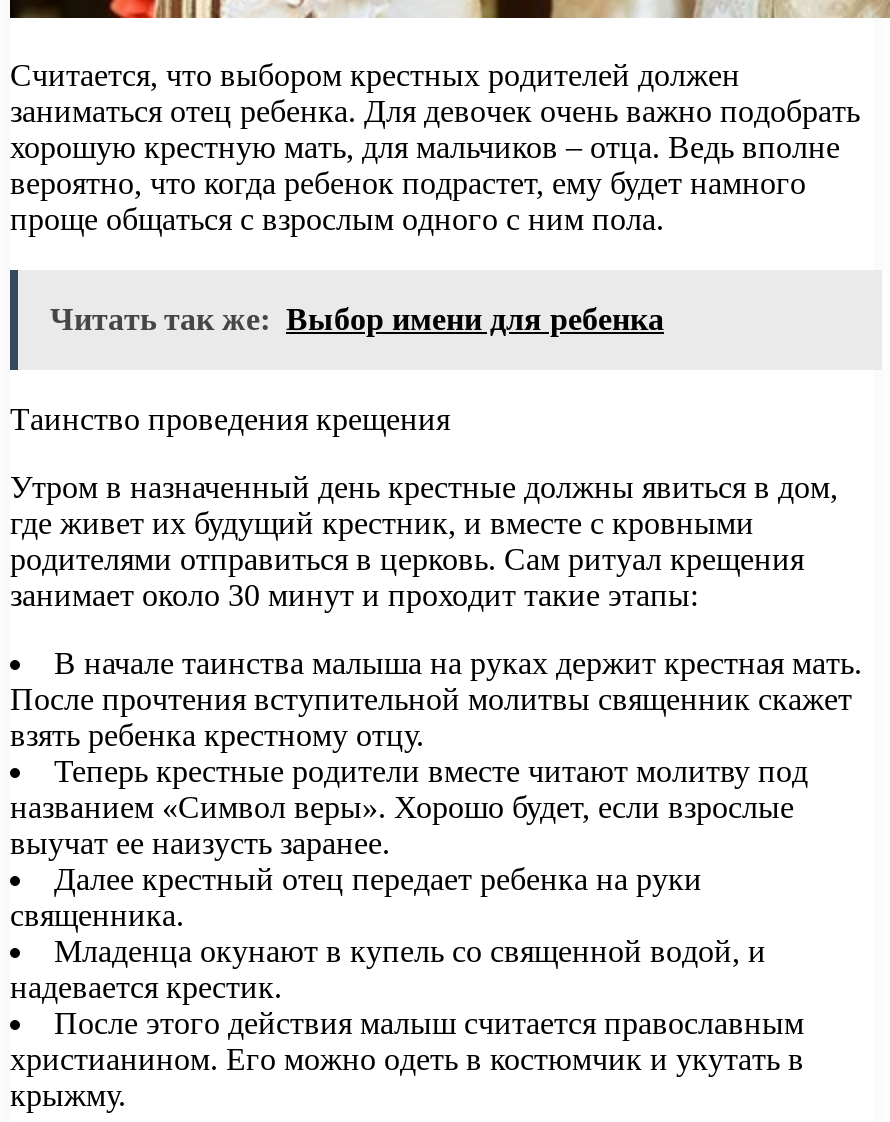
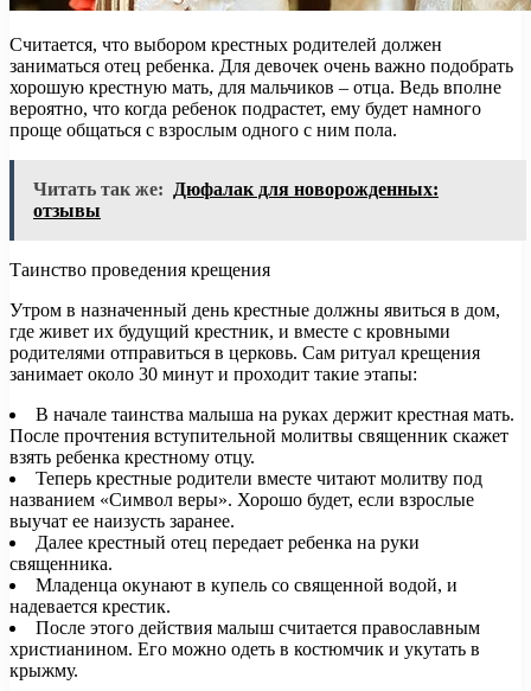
[50,302,664,336] Читать так же: Выбор имени для ребенка -> [33,179,439,220] Читать так же: Дюфалак для новорожденных: | отзывы

